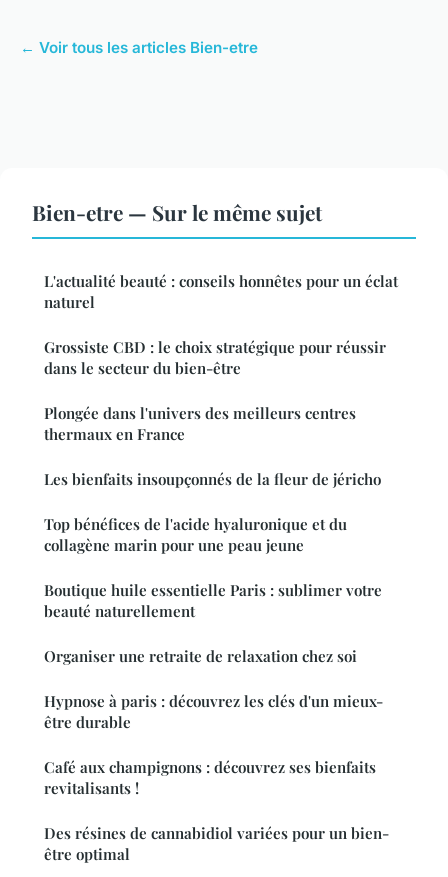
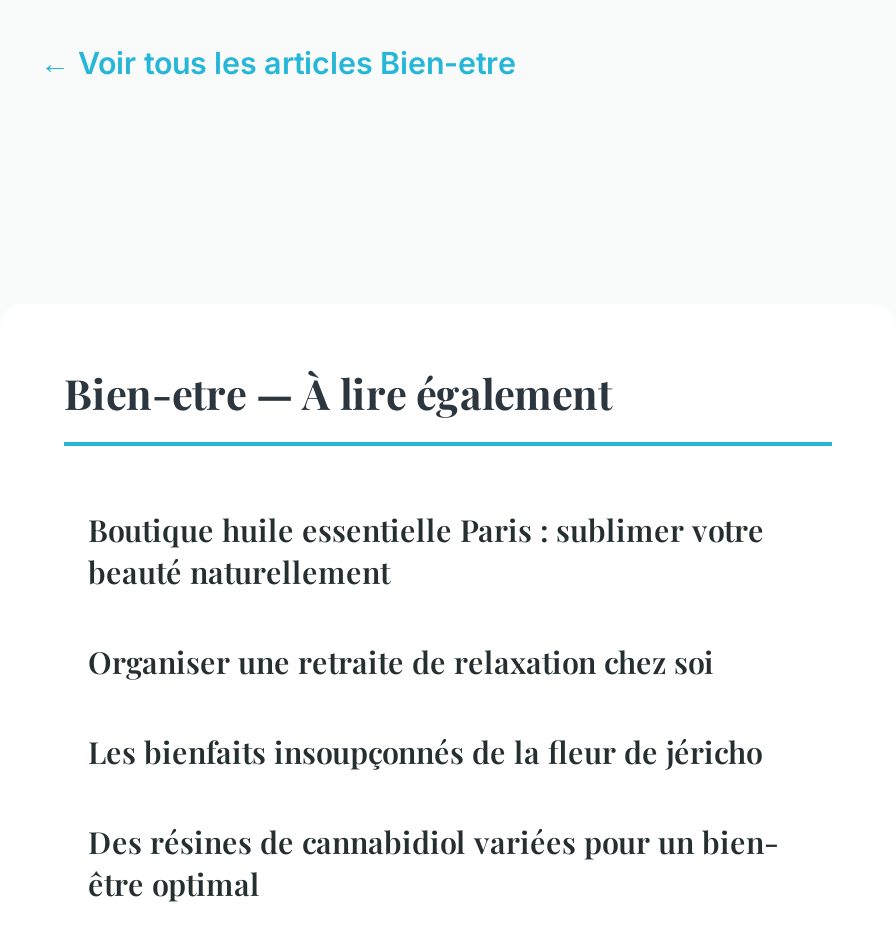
[32,198,398,555] Bien-etre — Sur le même sujet | L'actualité beauté : conseils honnêtes pour un éclat | naturel | Grossiste CBD : le choix stratégique pour réussir | dans le secteur du bien-être | Plongée dans l'univers des meilleurs centres | thermaux en France | Top bénéfices de l'acide hyaluronique et du | collagène marin pour une peau jeune -> [64,364,612,420] Bien-etre — À lire également
moved [44,469,381,489] -> [88,732,762,772]: Les bienfaits insoupçonnés de la fleur de jéricho
[44,691,383,798] Hypnose à paris : découvrez les clés d'un mieux- | être durable | Café aux champignons : découvrez ses bienfaits | revitalisants ! -> none

